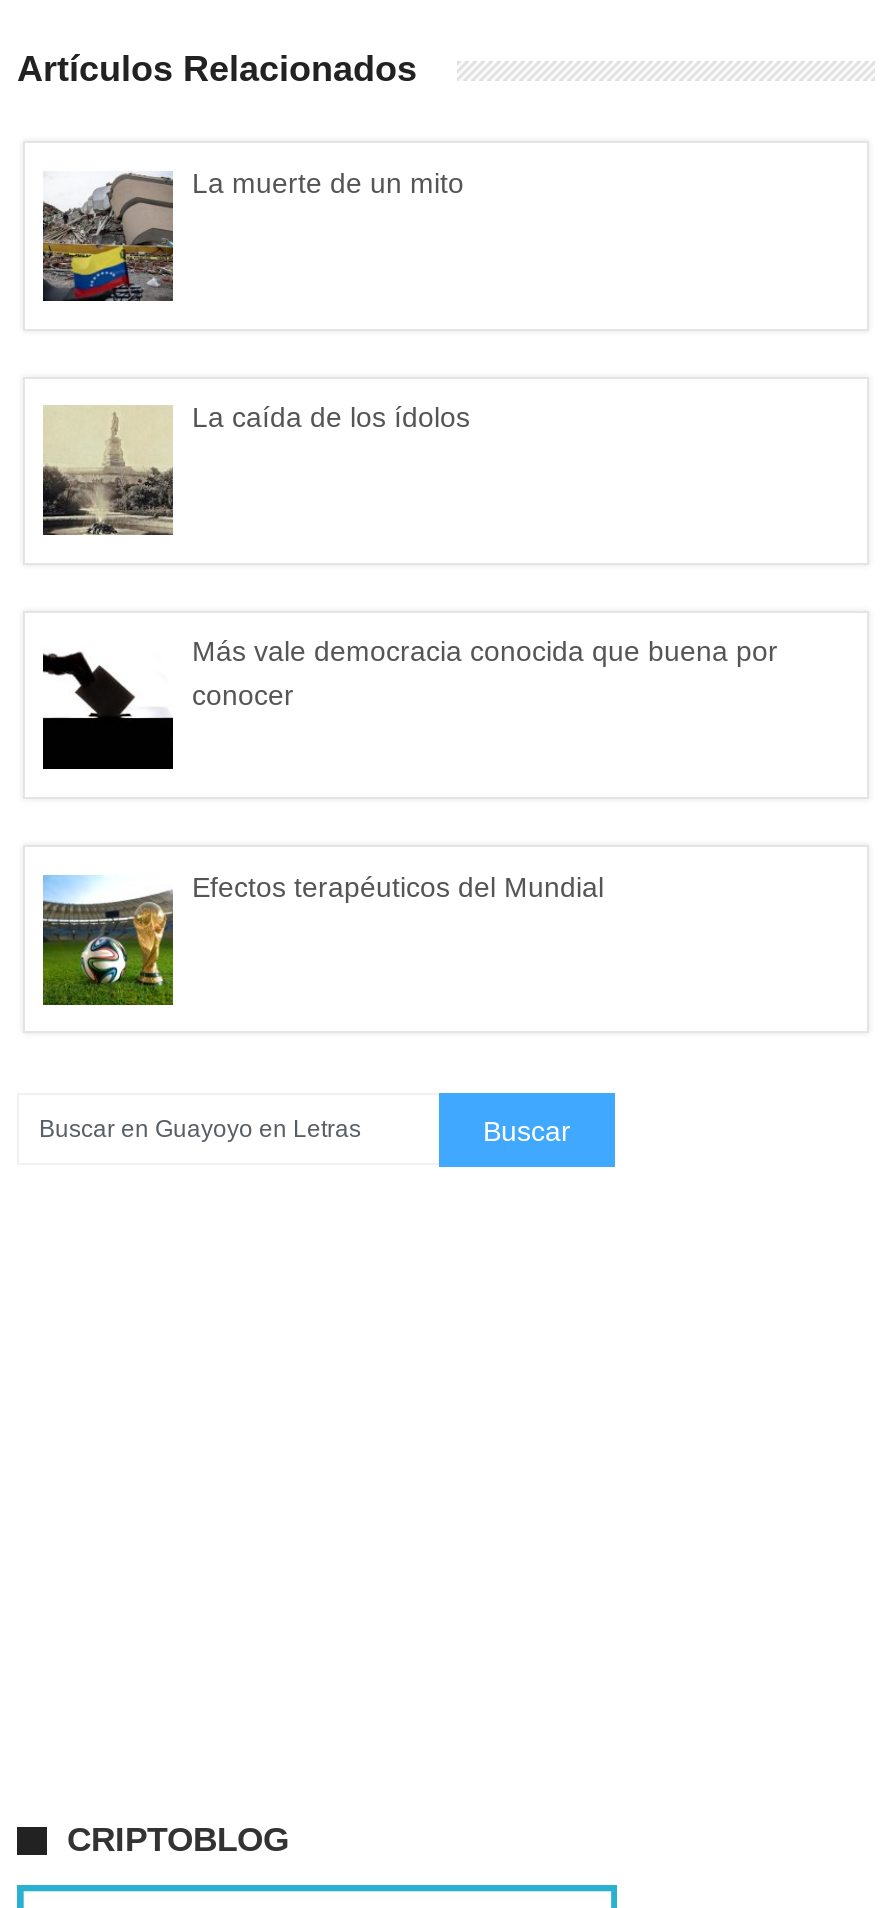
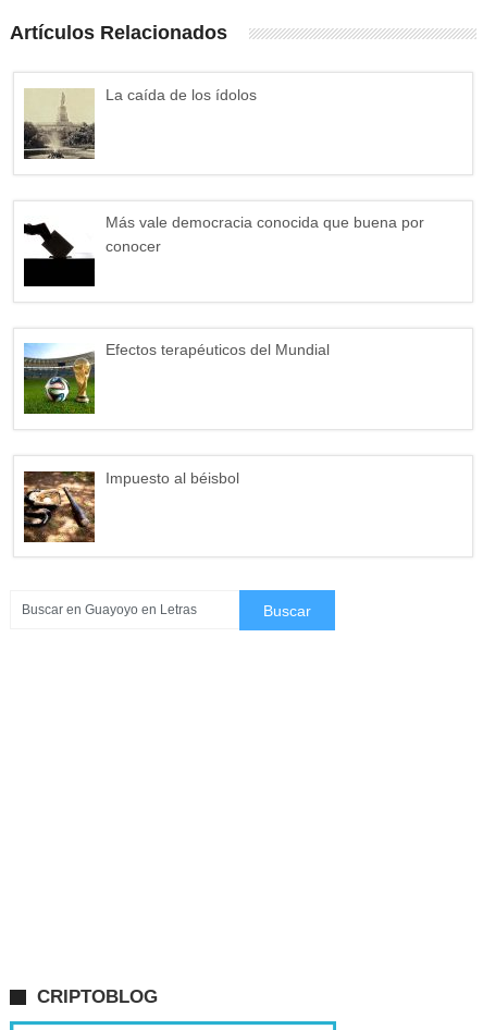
[41,167,464,303] [image] | La muerte de un mito -> none
moved [41,401,778,902] -> [23,86,424,359]: [image] | La caída de los ídolos | Más vale democracia conocida que buena por | conocer | Efectos terapéuticos del Mundial
moved [39,873,177,1007] -> [22,343,97,416]: [image]
none -> [23,469,239,543] [image] | Impuesto al béisbol

